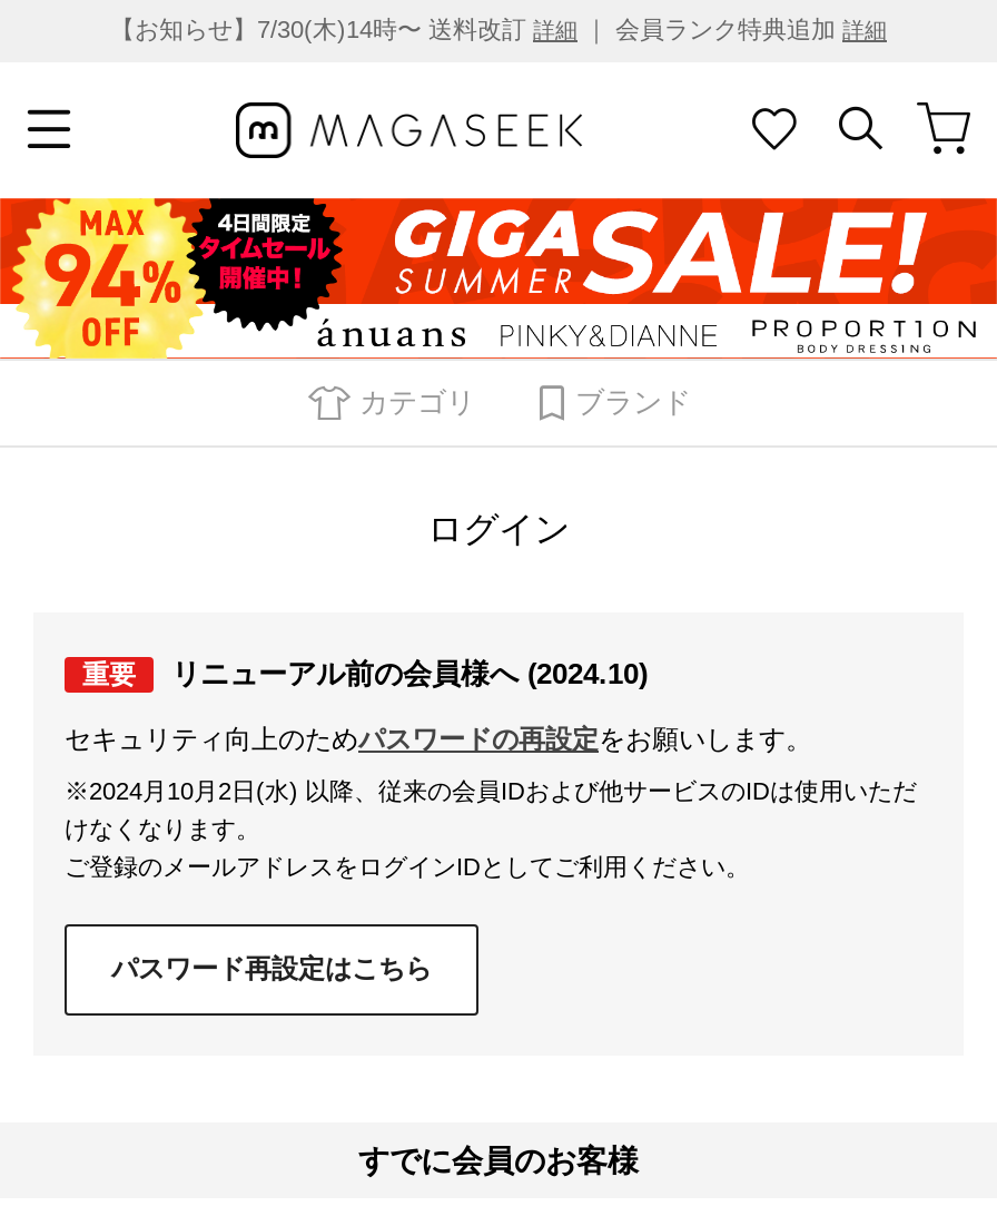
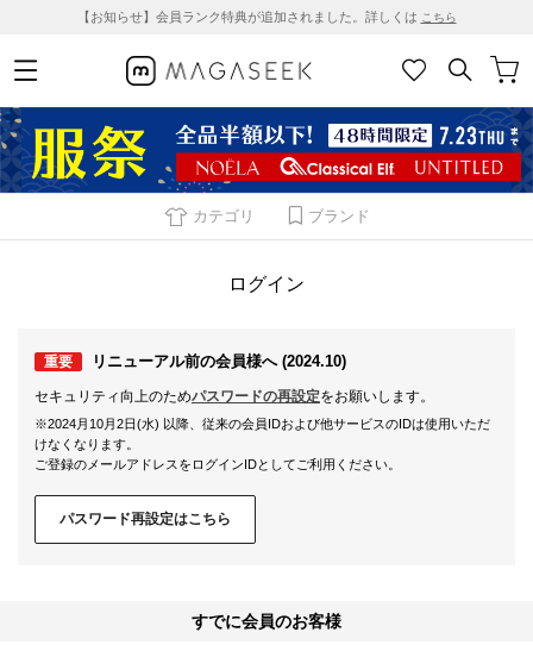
[110,16,887,42] 【お知らせ】7/30(木)14時〜 送料改訂詳細｜ 会員ランク特典追加詳細 -> [77,10,456,24] 【お知らせ】会員ランク特典が追加されました。詳しくはこちら
[7,196,990,361] [image] -> [4,106,529,194] [image]

